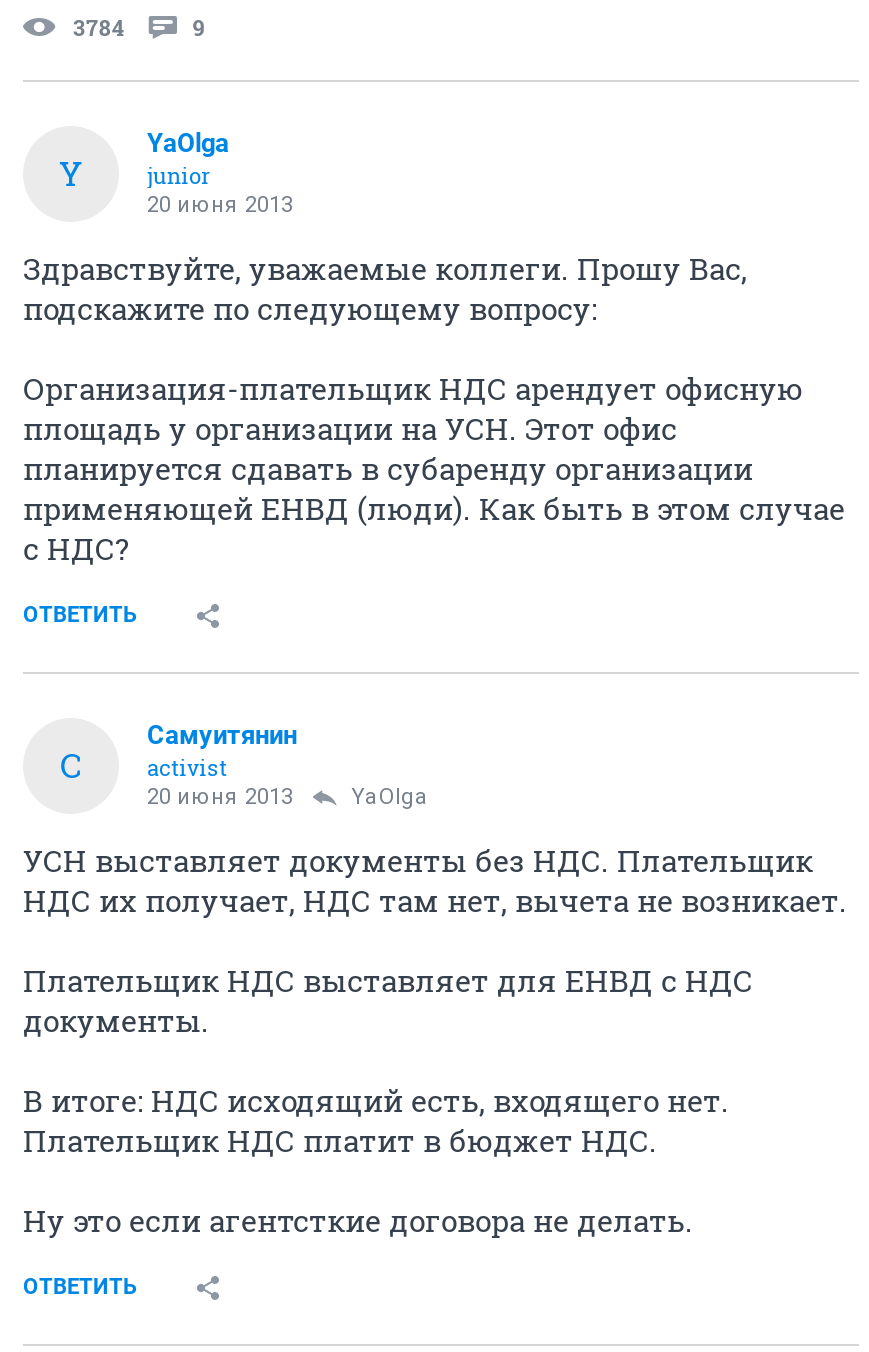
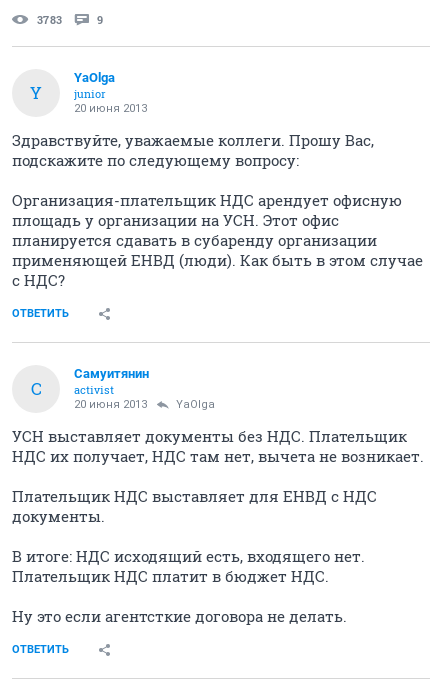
[73,12,125,42] 3784 -> [37,12,63,27] 3783

